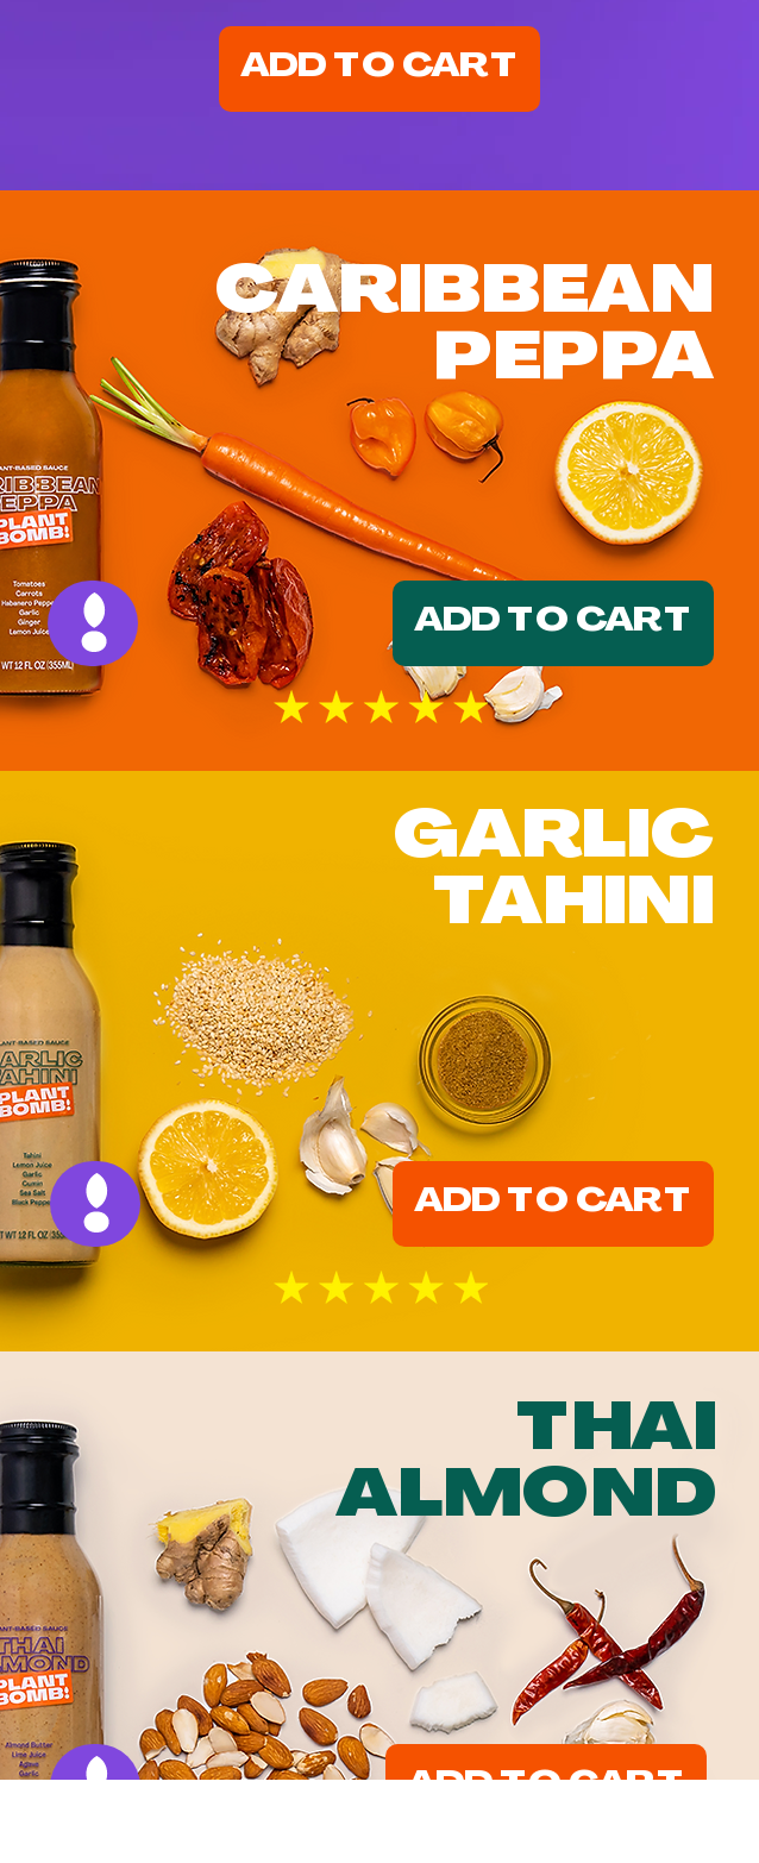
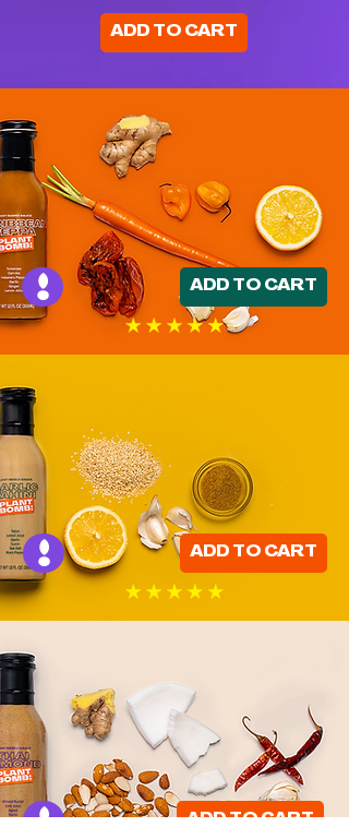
[214,261,714,395] CARIBBEAN | PEPPA -> none
[393,806,714,940] GARLIC | TAHINI -> none
[335,1399,716,1532] THAI | ALMOND -> none

